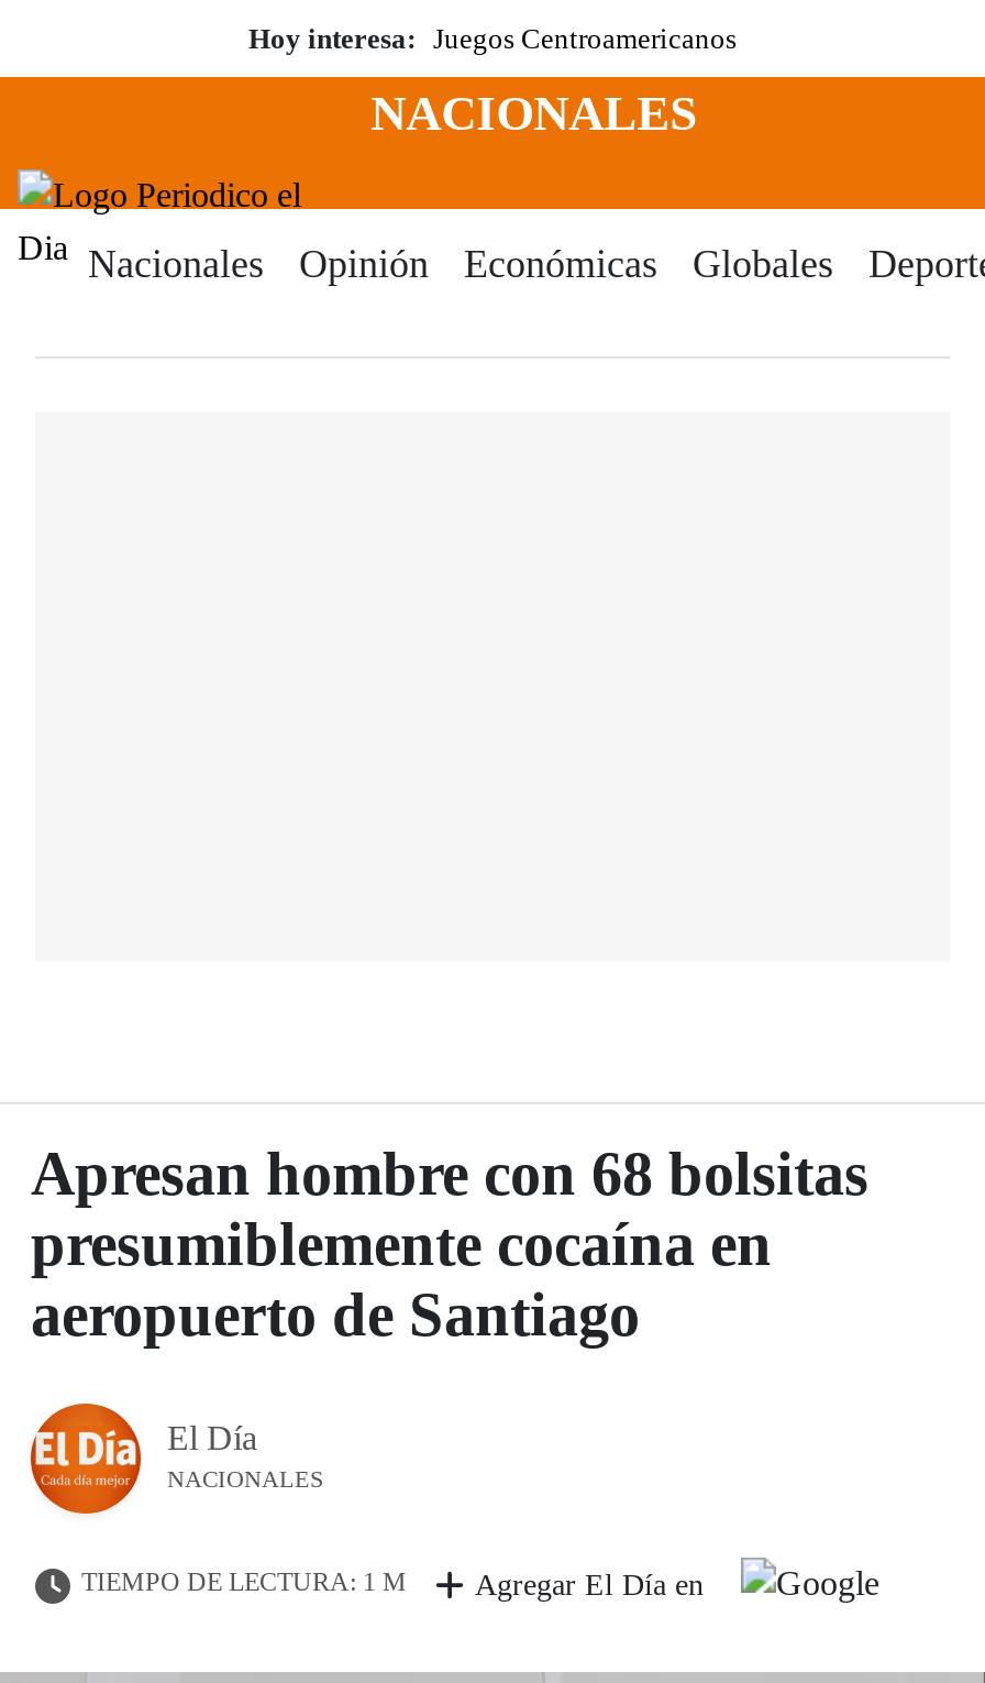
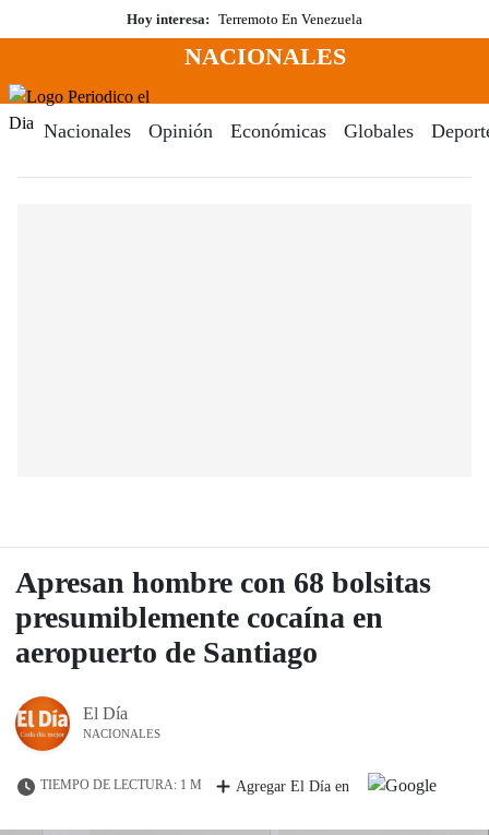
[248,22,737,55] Hoy interesa: Juegos Centroamericanos -> [127,11,362,27] Hoy interesa: Terremoto En Venezuela

